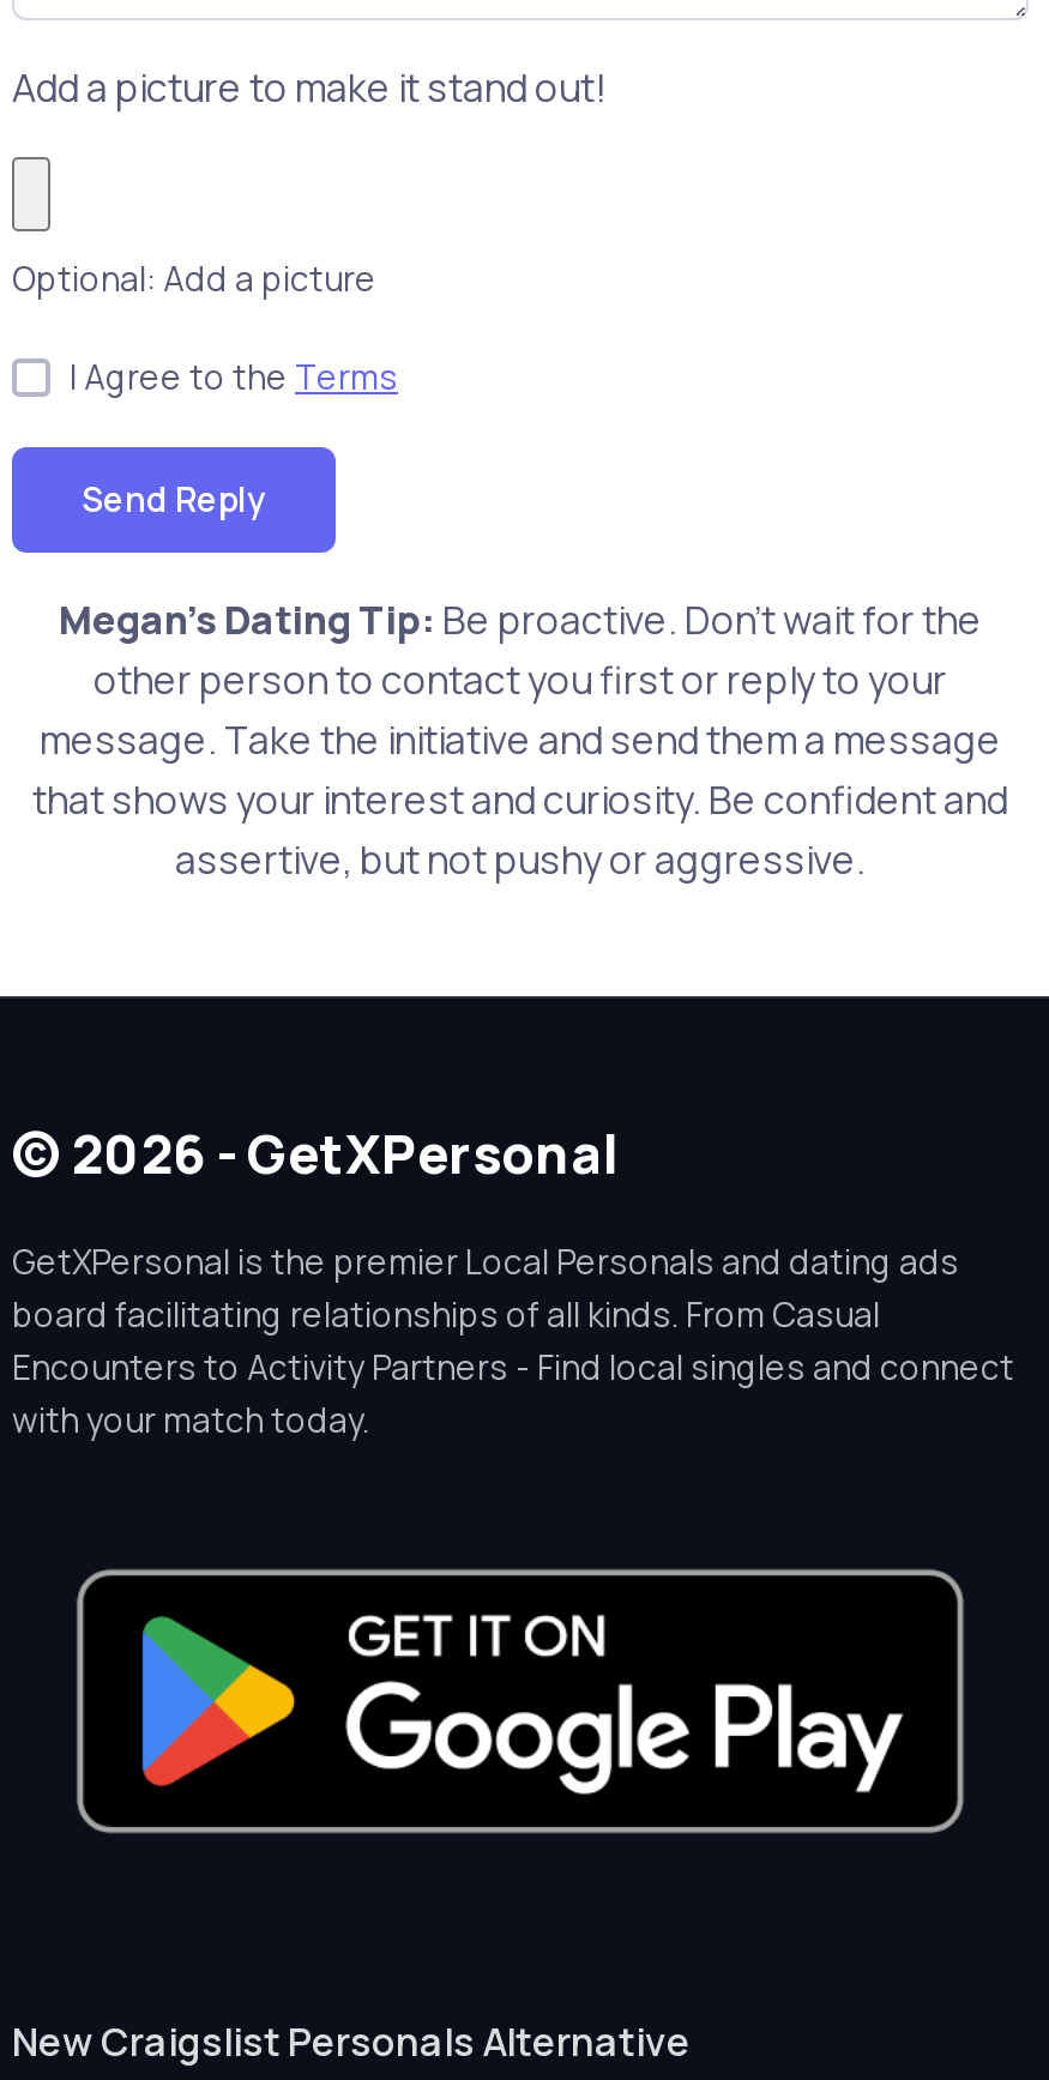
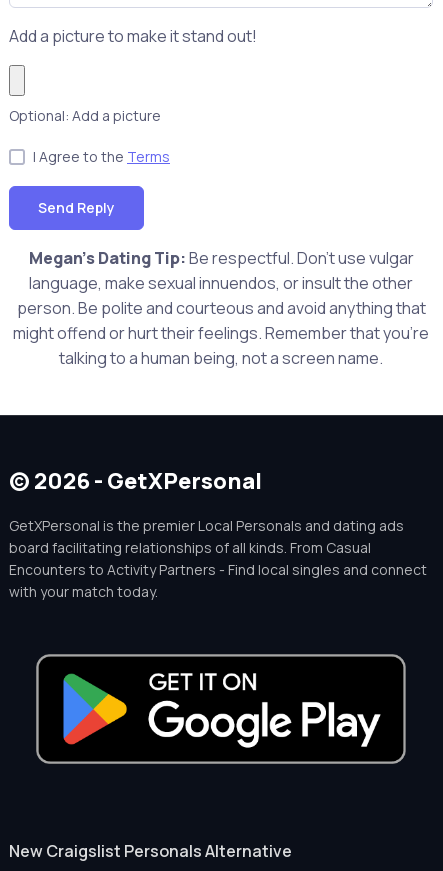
[32,592,1008,885] Megan's Dating Tip: Be proactive. Don't wait for the | other person to contact you first or reply to your | message. Take the initiative and send them a message | that shows your interest and curiosity. Be confident and | assertive, but not pushy or aggressive. -> [13,247,429,369] Megan's Dating Tip: Be respectful. Don't use vulgar | language, make sexual innuendos, or insult the other | person. Be polite and courteous and avoid anything that | might offend or hurt their feelings. Remember that you're | talking to a human being, not a screen name.

